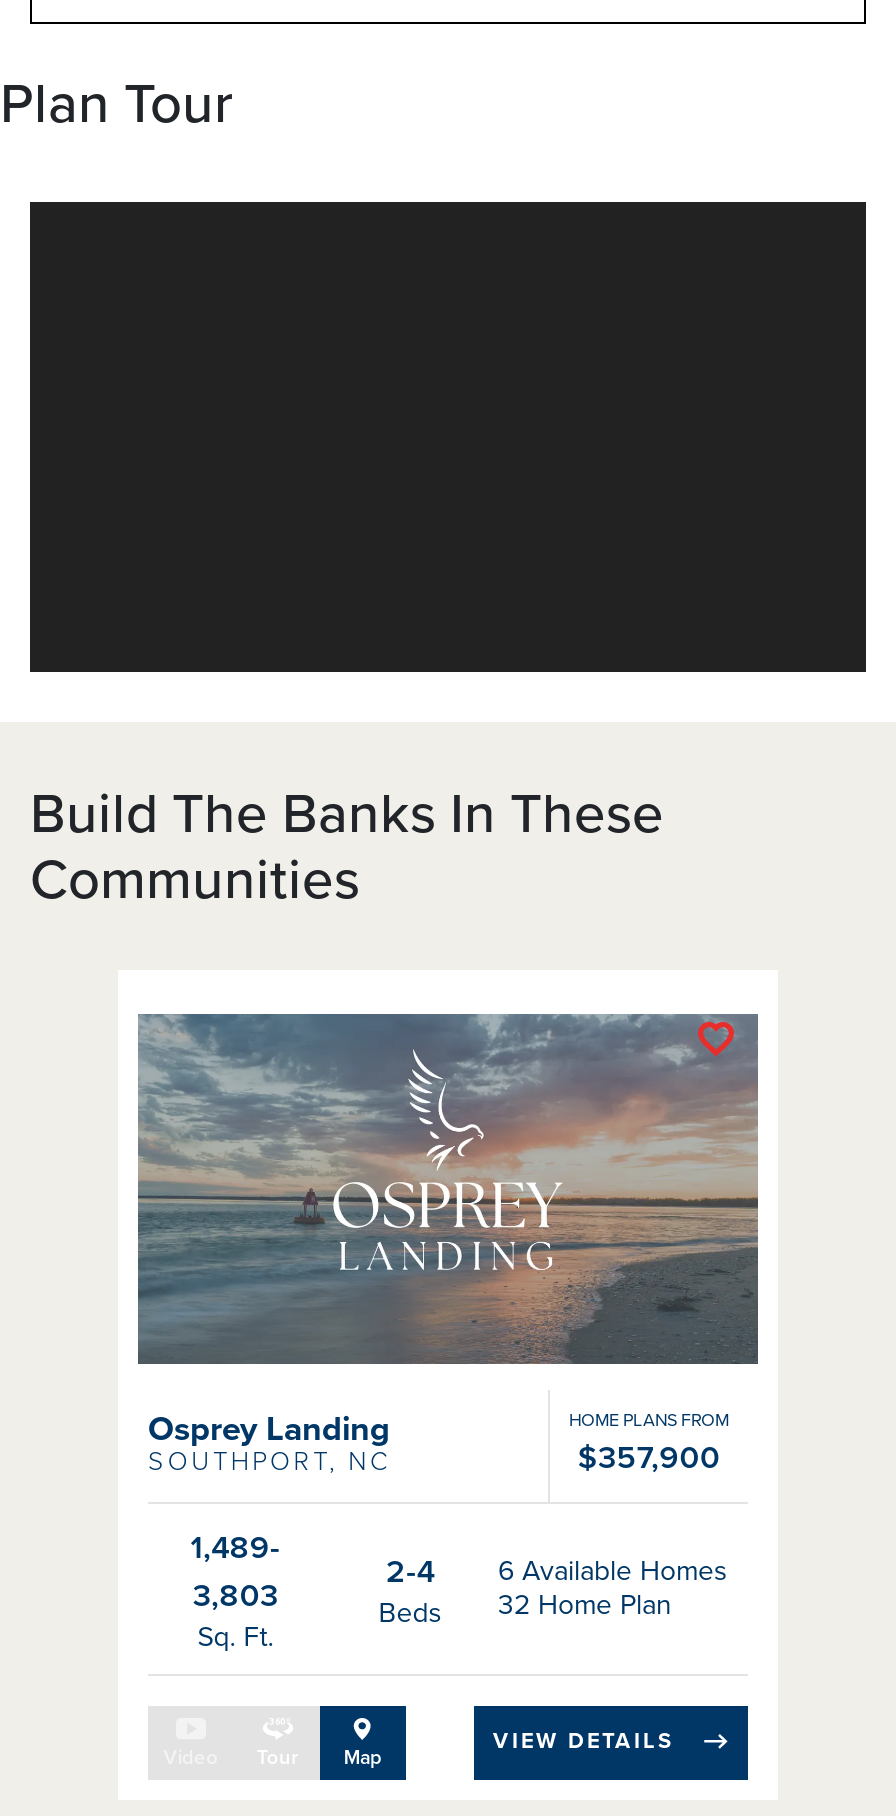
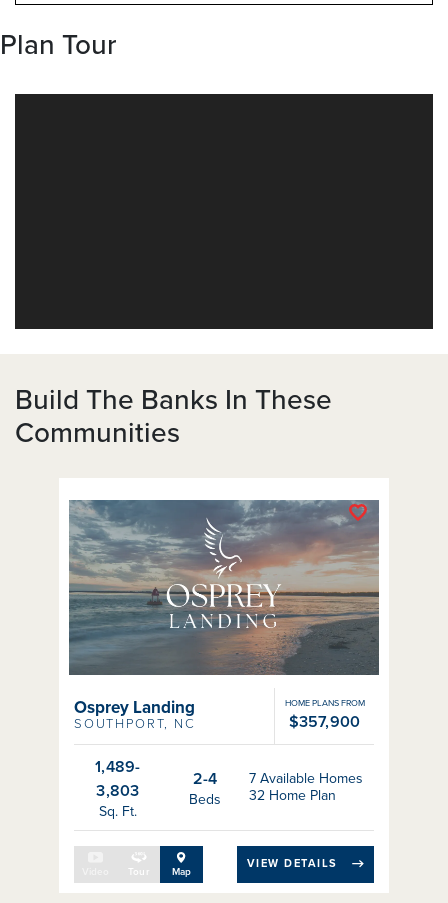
[498,1554,728,1588] 6 Available Homes -> [249,770,363,787] 7 Available Homes

